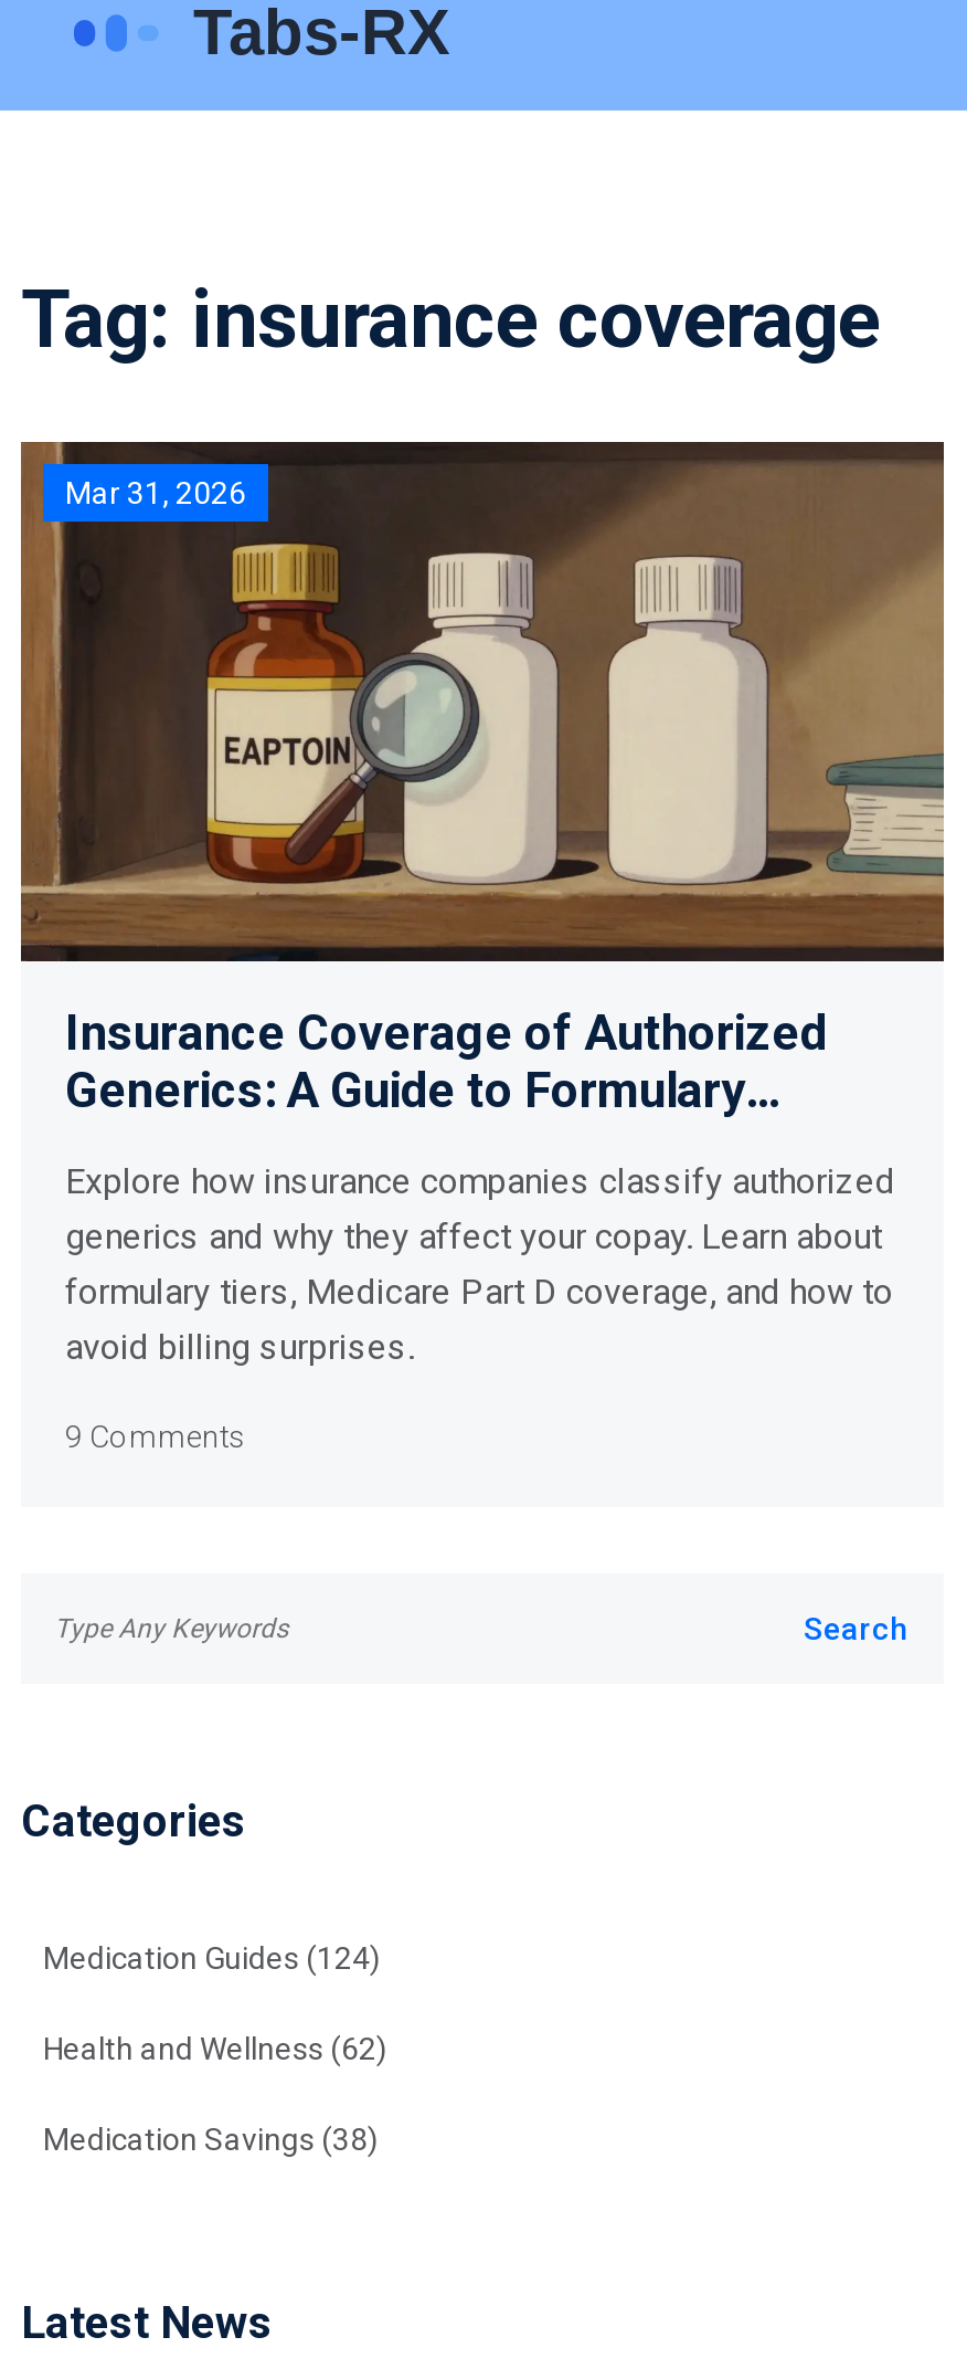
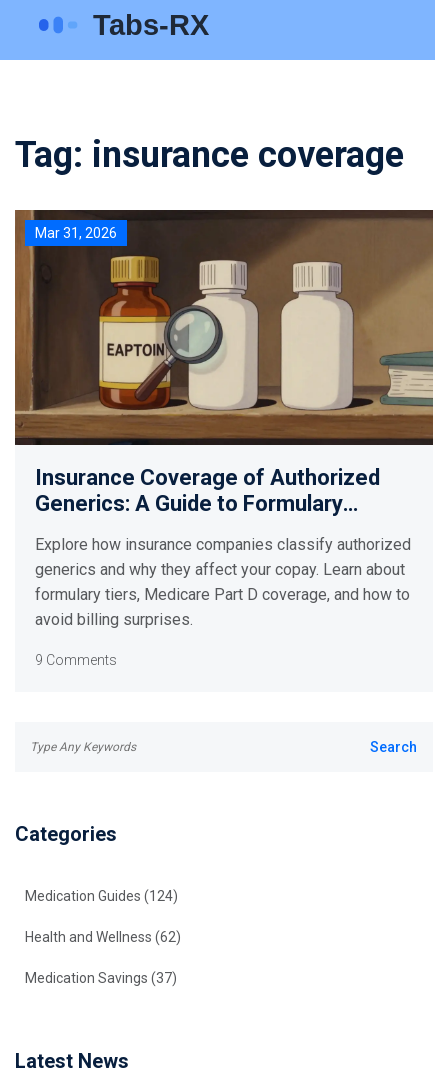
[43,2122,379,2157] Medication Savings (38) -> [25,970,177,986] Medication Savings (37)

